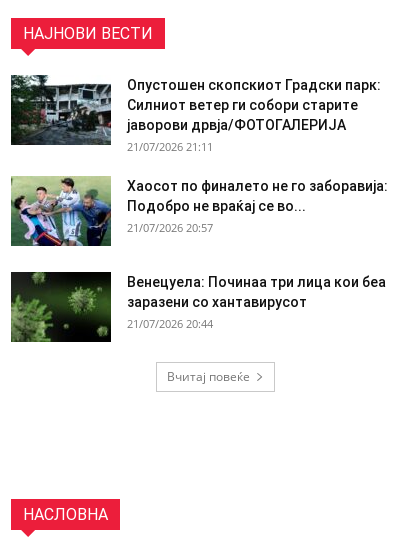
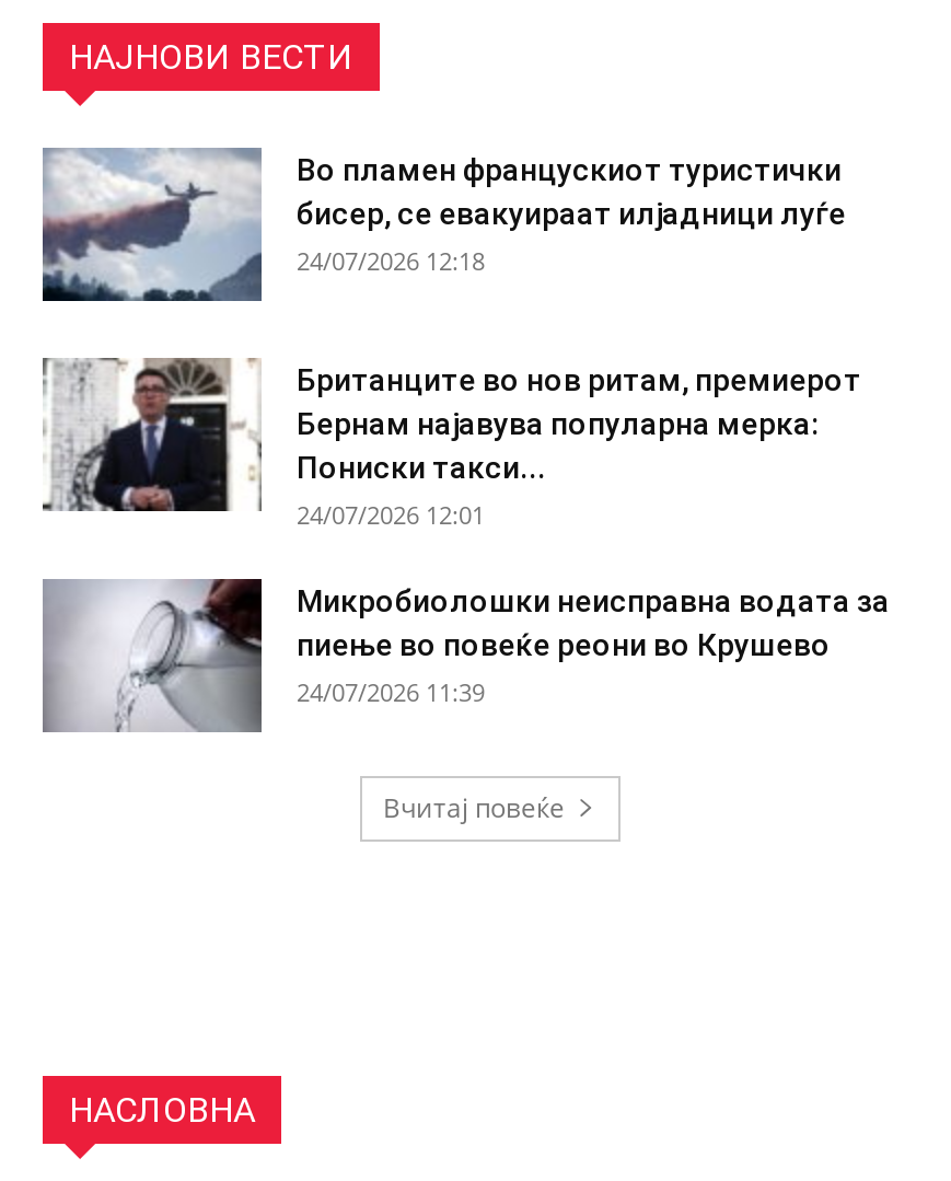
[10,75,381,154] [image] | Опустошен скопскиот Градски парк: | Силниот ветер ги собори старите | јаворови дрвја/ФОТОГАЛЕРИЈА | 21/07/2026 21:11 -> [40,146,846,301] [image] | Во пламен францускиот туристички | бисер, се евакуираат илјадници луѓе | 24/07/2026 12:18
[10,171,388,247] [image] | Хаосот по финалето не го заборавија: | Подобро не враќај се во... | 21/07/2026 20:57 -> [40,356,861,531] [image] | Британците во нов ритам, премиерот | Бернам најавува популарна мерка: | Пониски такси... | 24/07/2026 12:01
[11,271,386,343] [image] | Венецуела: Починаа три лица кои беа | заразени со хантавирусот | 21/07/2026 20:44 -> [43,577,890,732] [image] | Микробиолошки неисправна водата за | пиење во повеќе реони во Крушево | 24/07/2026 11:39

